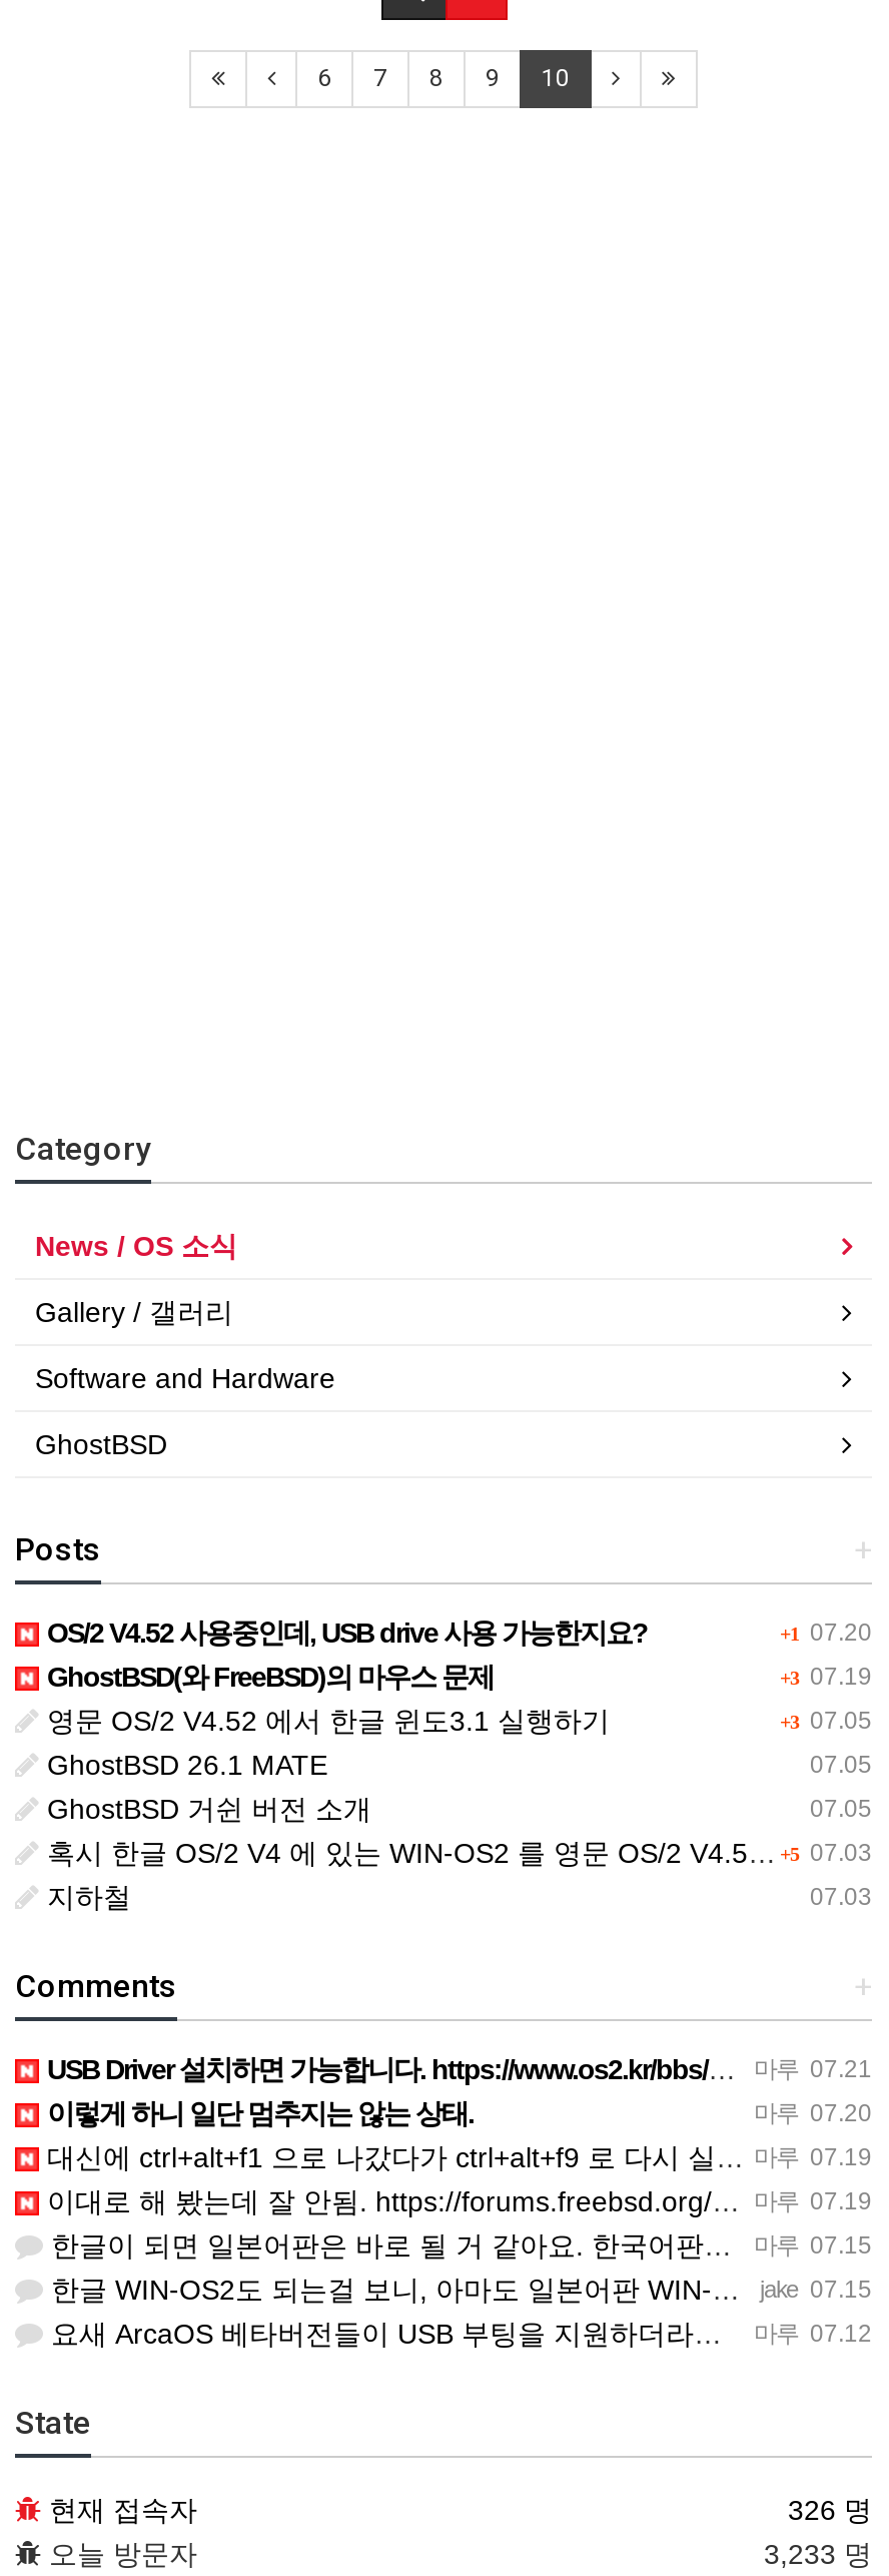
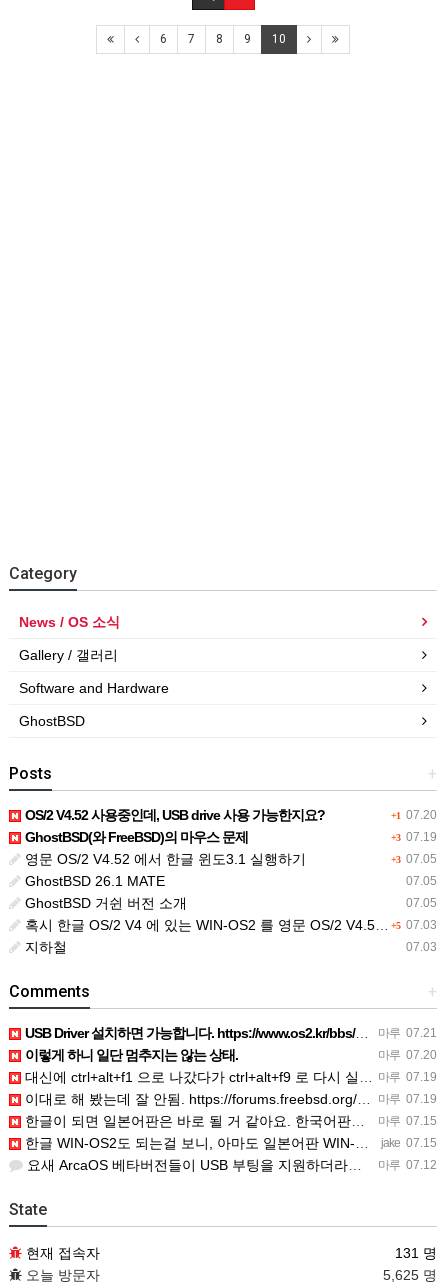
[788,2494,872,2526] 326 명 -> [395,1245,437,1261] 131 명
[764,2538,872,2570] 3,233 명 -> [383,1267,437,1283] 5,625 명

